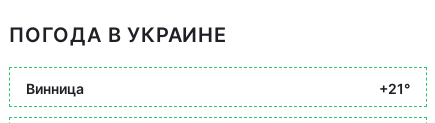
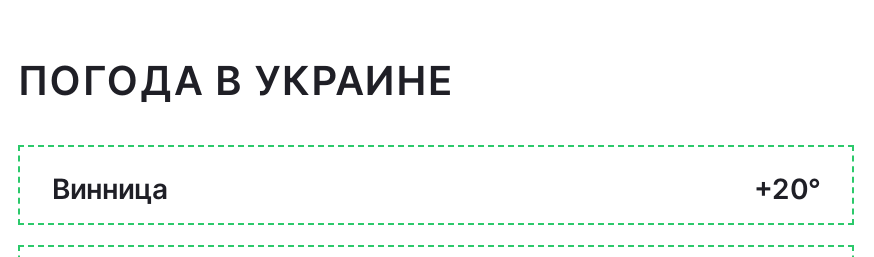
[379,79,410,96] +21° -> [754,170,820,204] +20°

